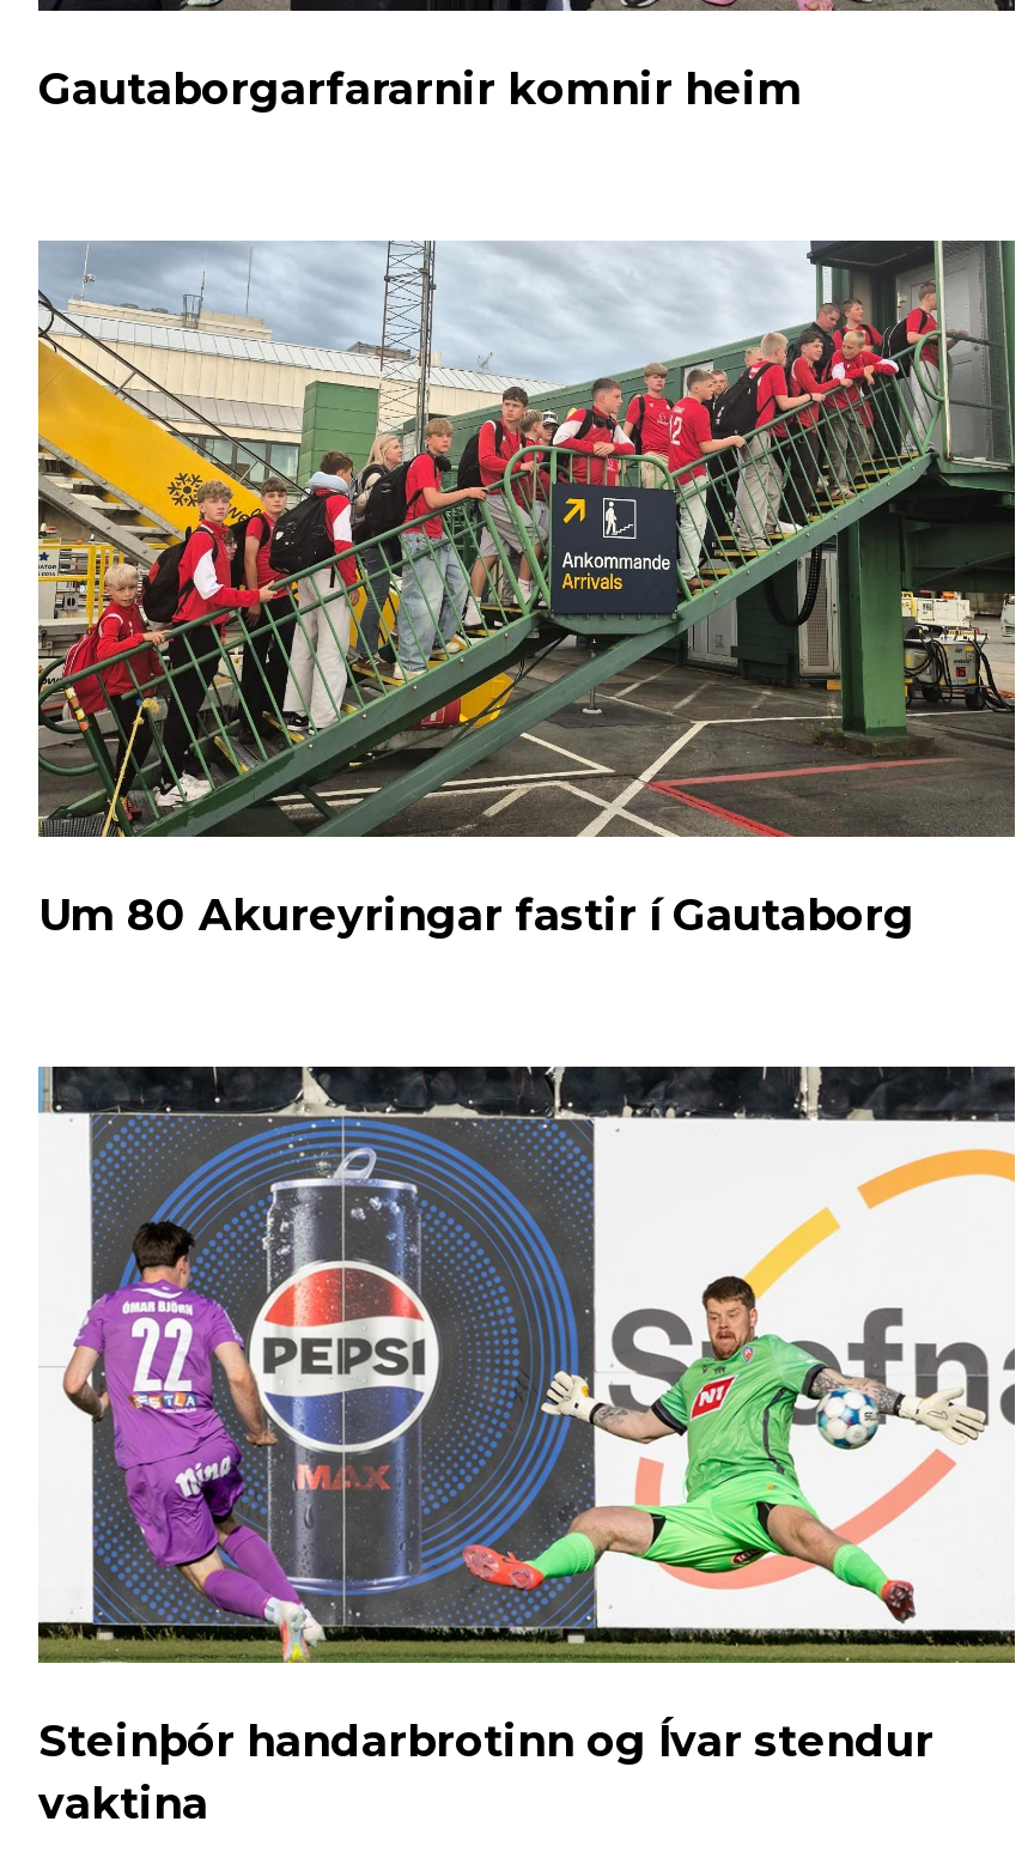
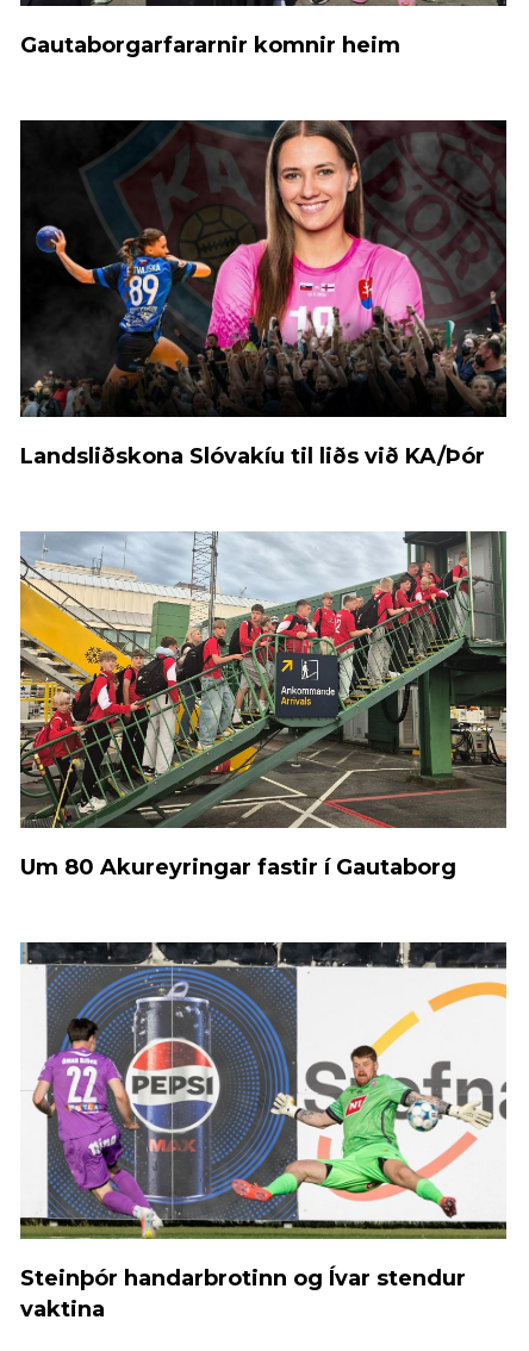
none -> [20,119,506,469] [image] | Landsliðskona Slóvakíu til liðs við KA/Þór

